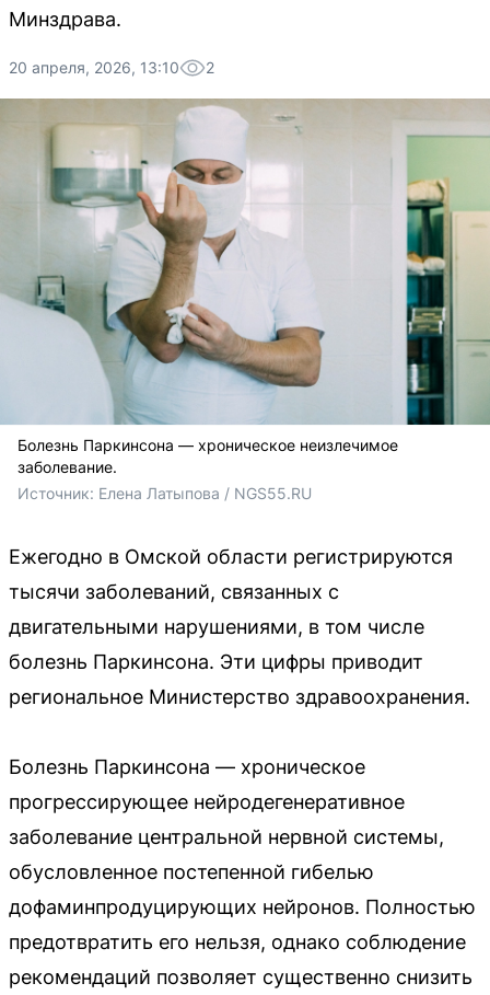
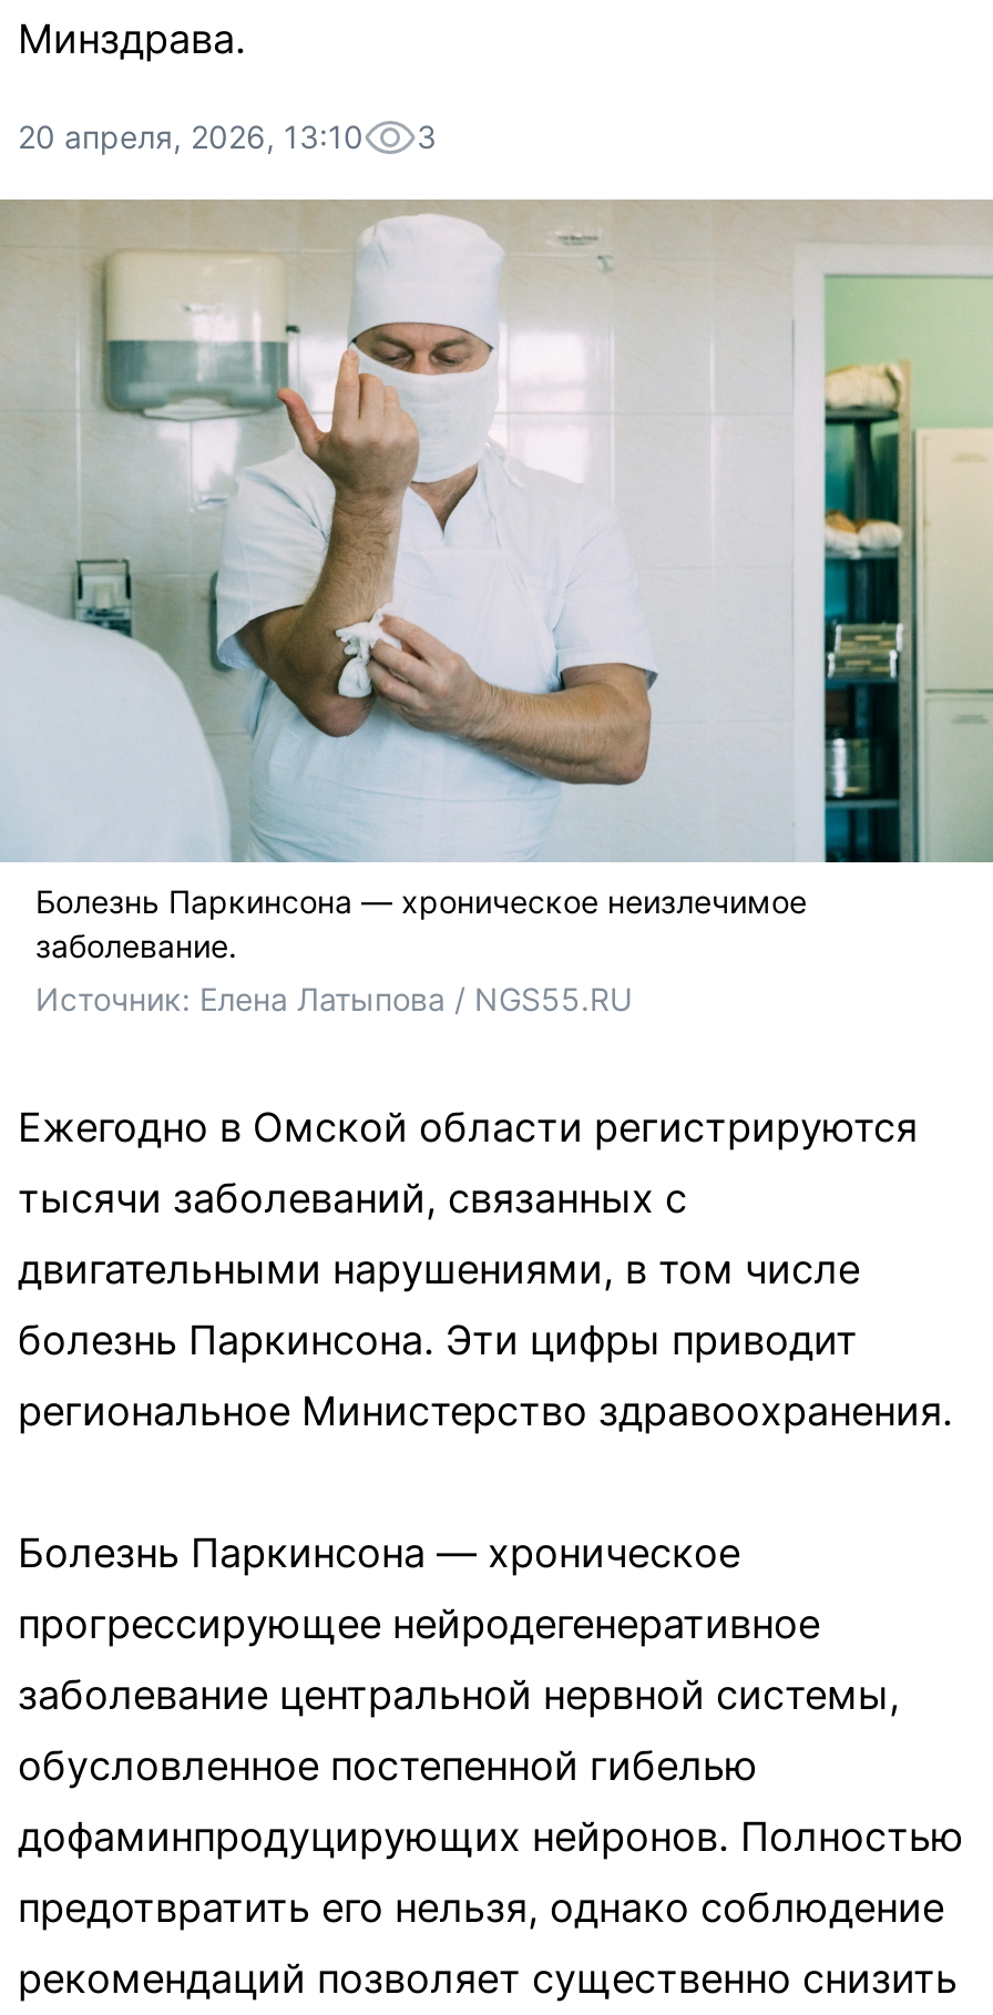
[9,58,214,77] 20 апреля, 2026, 13:10 2 -> [18,117,437,155] 20 апреля, 2026, 13:10 3

